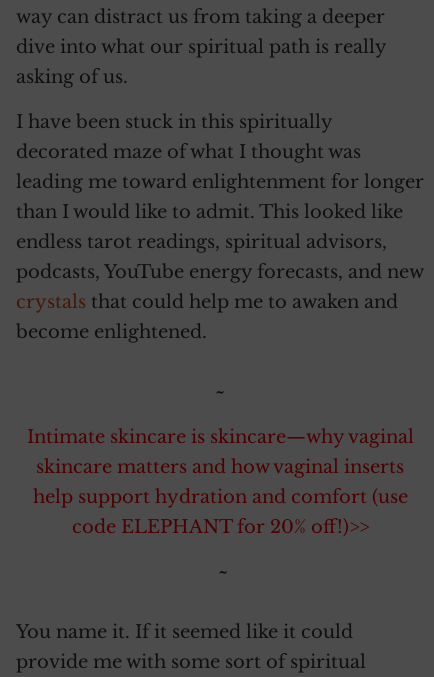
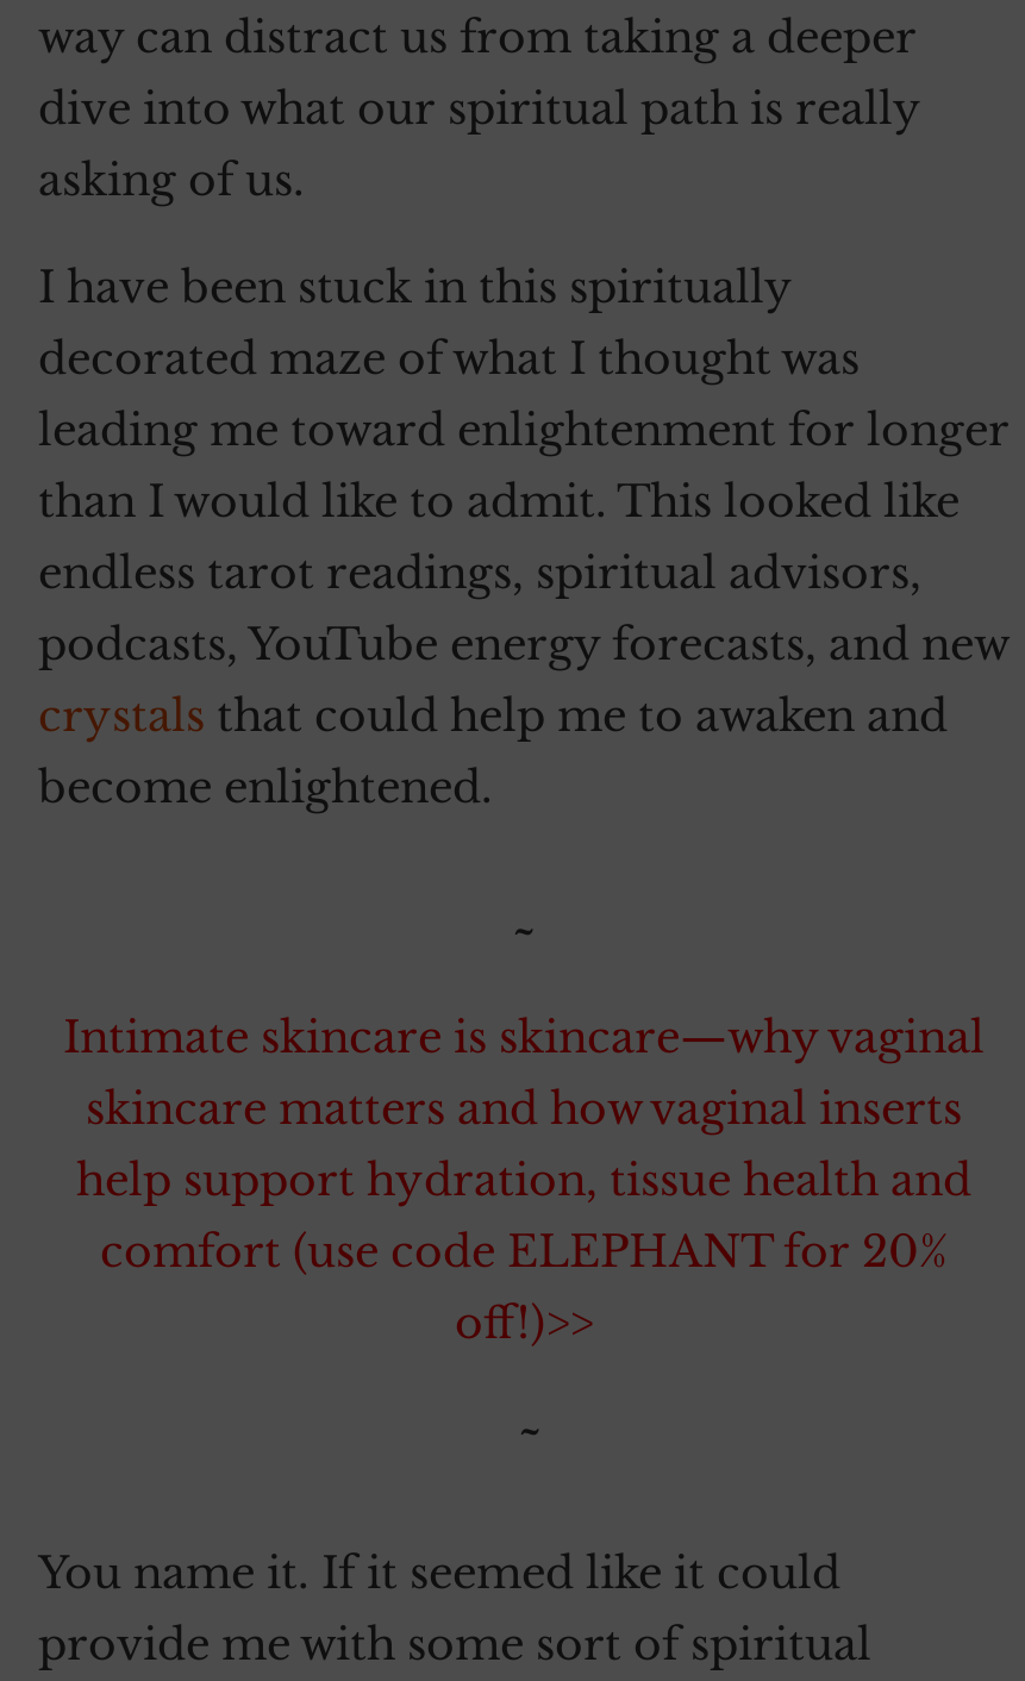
[32,486,407,538] help support hydration and comfort (use | code ELEPHANT for 20% off!)>> -> [76,1154,971,1350] help support hydration, tissue health and | comfort (use code ELEPHANT for 20% | off!)>>

